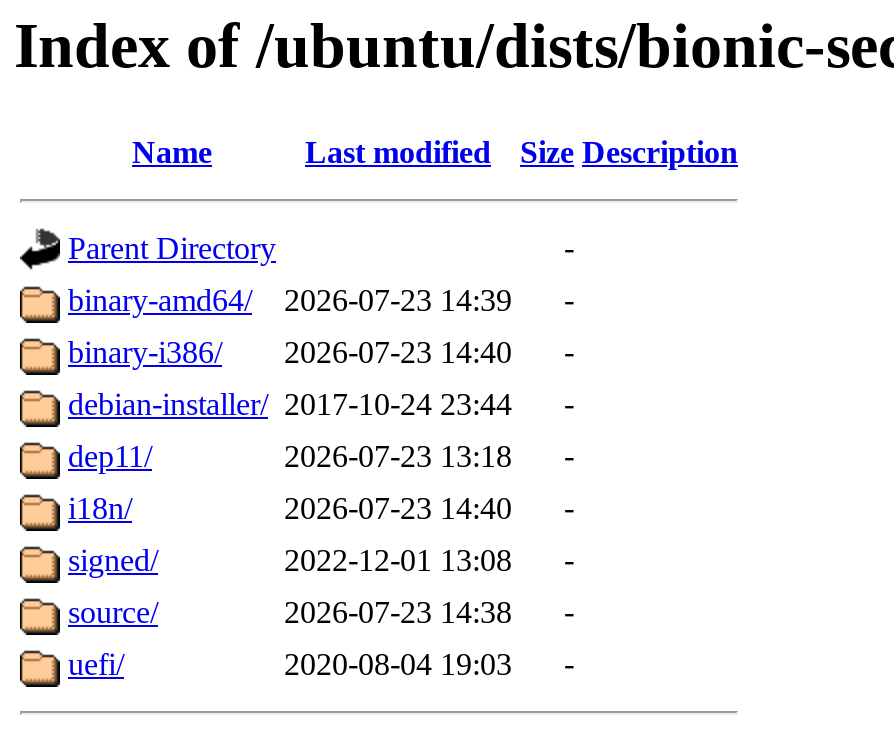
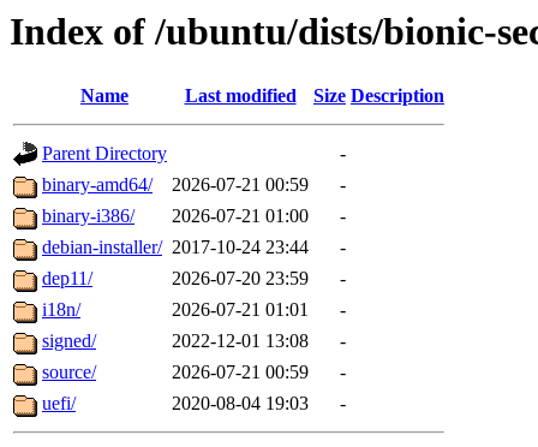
[284,284,512,318] 2026-07-23 14:39 -> [172,175,309,195] 2026-07-21 00:59
[284,336,512,370] 2026-07-23 14:40 -> [172,206,309,226] 2026-07-21 01:00
[284,440,512,474] 2026-07-23 13:18 -> [172,268,309,289] 2026-07-20 23:59
[284,492,512,526] 2026-07-23 14:40 -> [172,300,309,320] 2026-07-21 01:01
[284,596,512,630] 2026-07-23 14:38 -> [172,362,309,383] 2026-07-21 00:59

